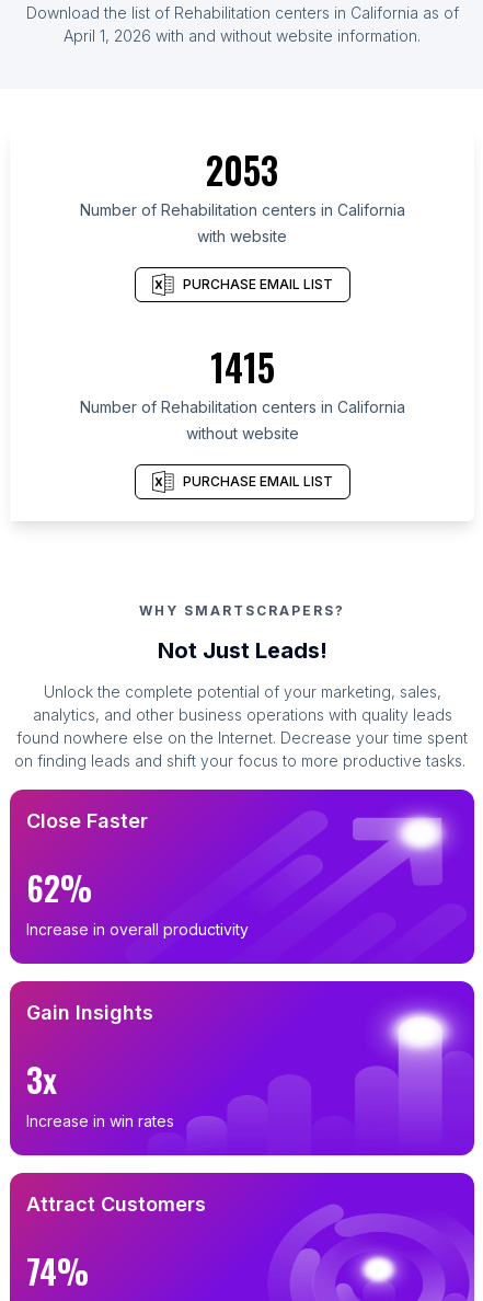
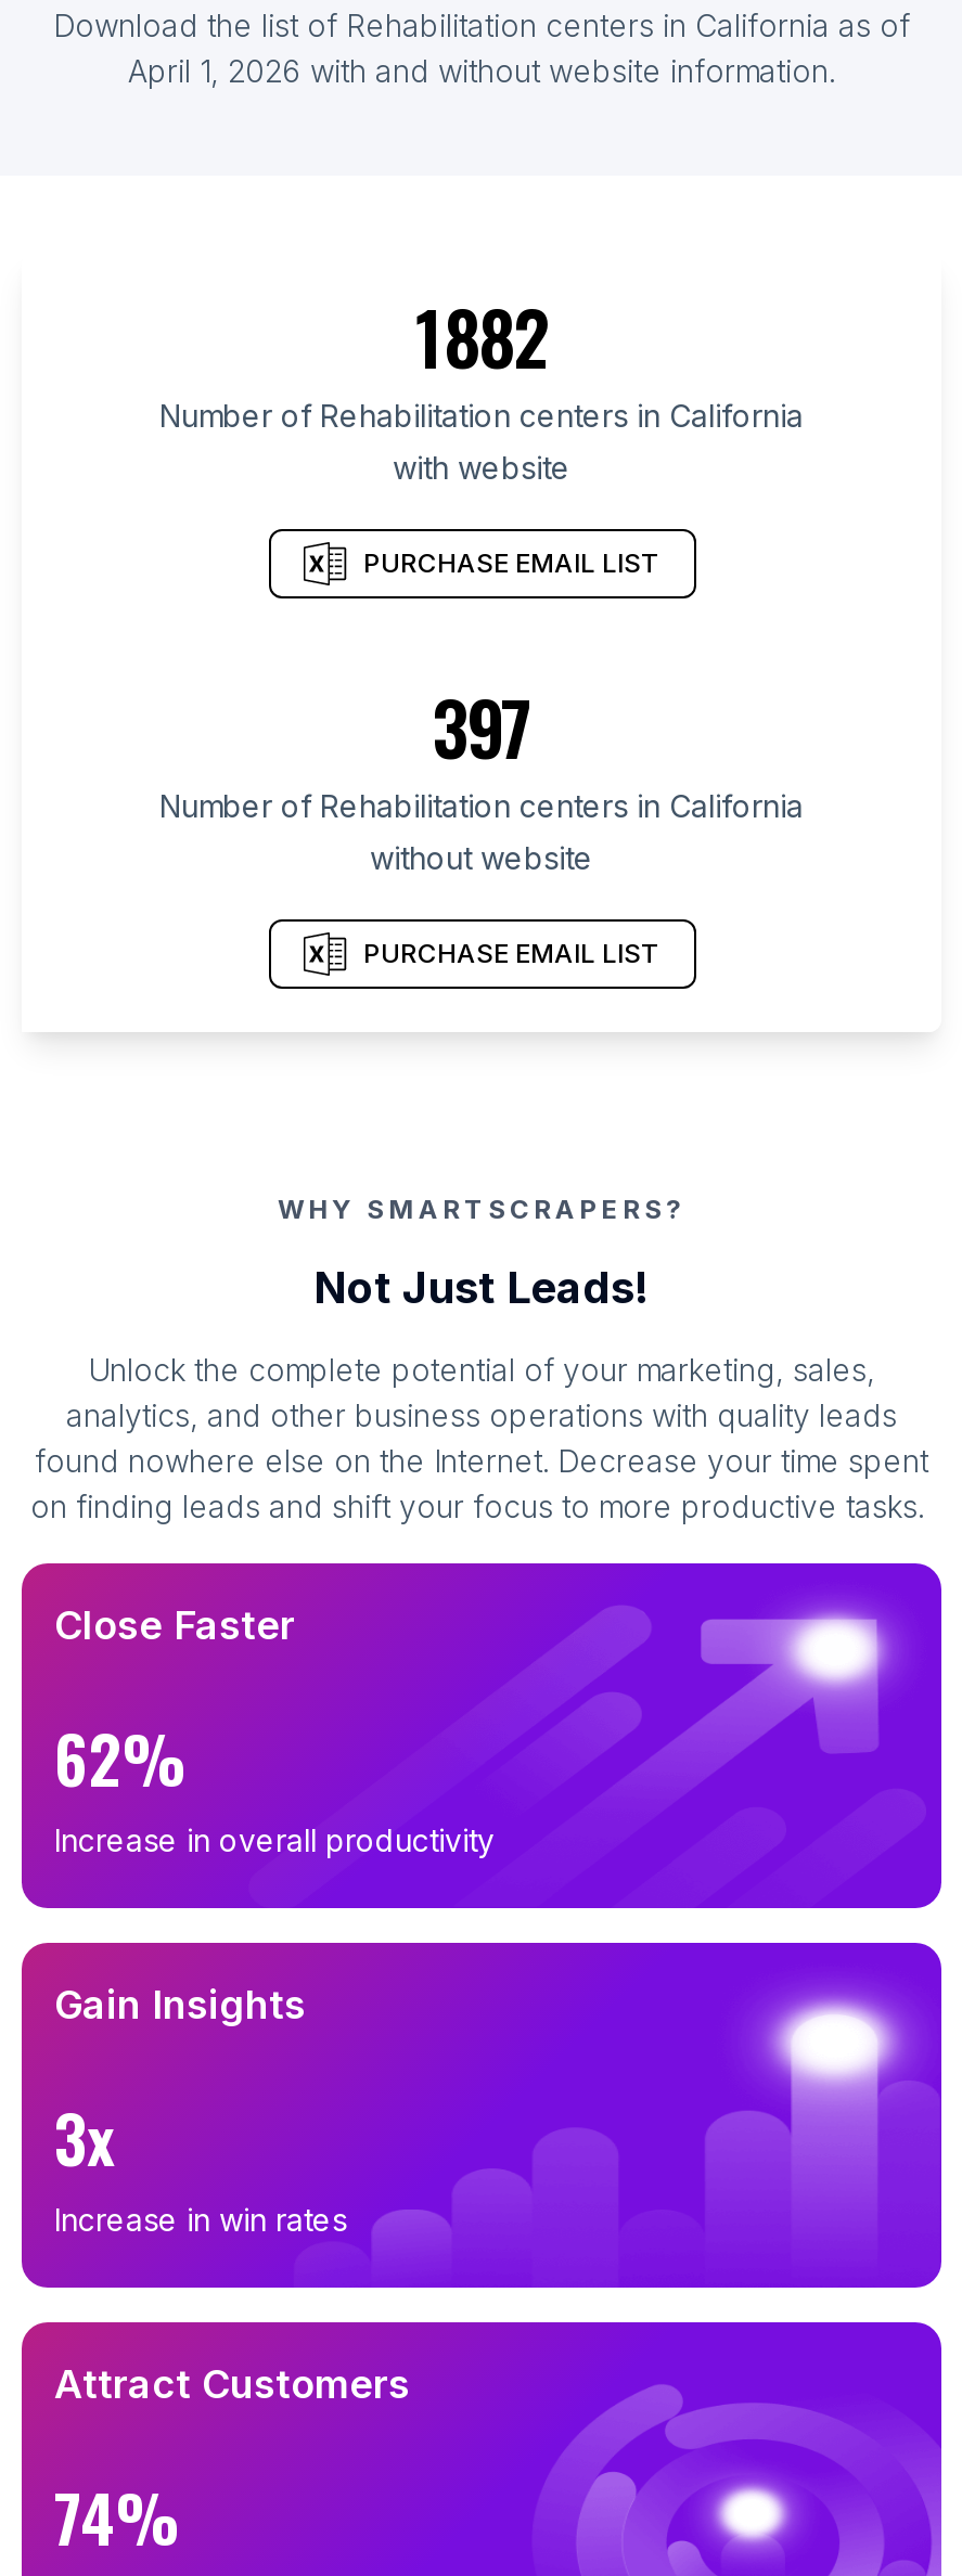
[206,144,278,197] 2053 -> [415,284,548,391] 1882
[210,341,274,394] 1415 -> [432,675,531,781] 397

